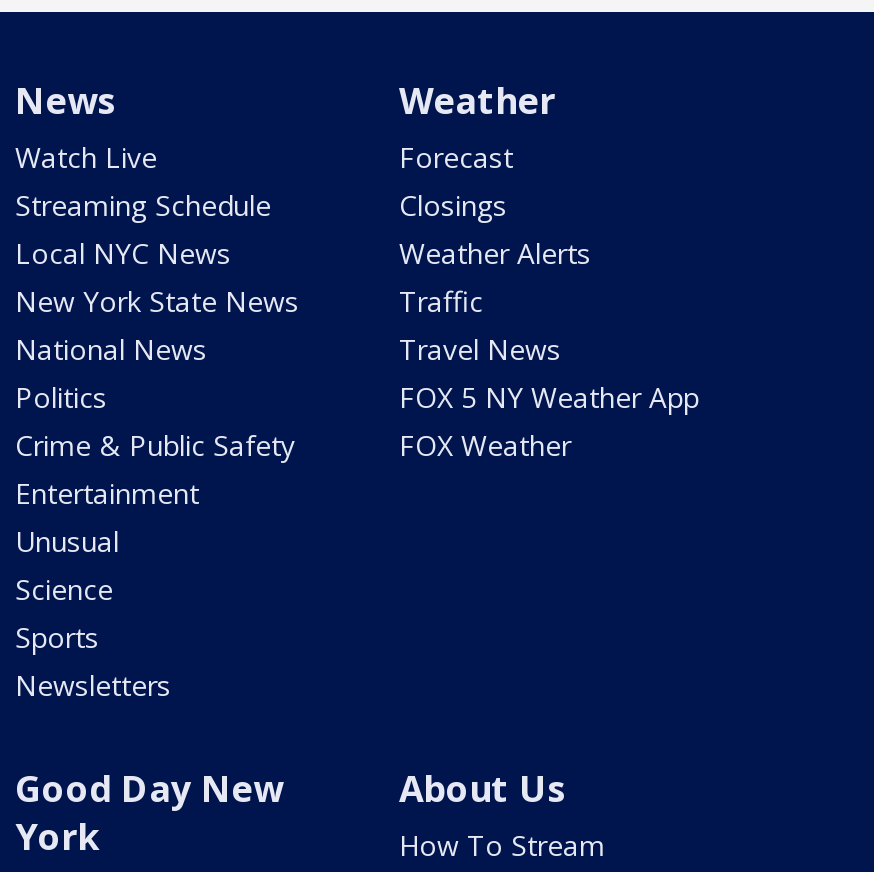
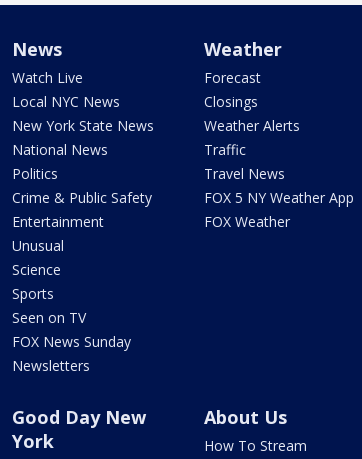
[15,186,271,224] Streaming Schedule -> none
moved [15,234,299,656] -> [12,92,154,303]: Local NYC News | New York State News | National News | ... | Science | Sports
none -> [12,308,131,351] Seen on TV | FOX News Sunday

